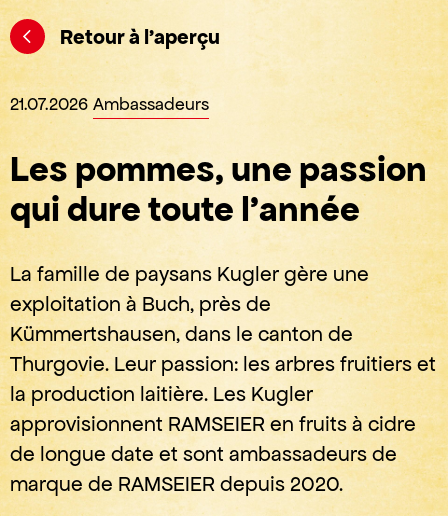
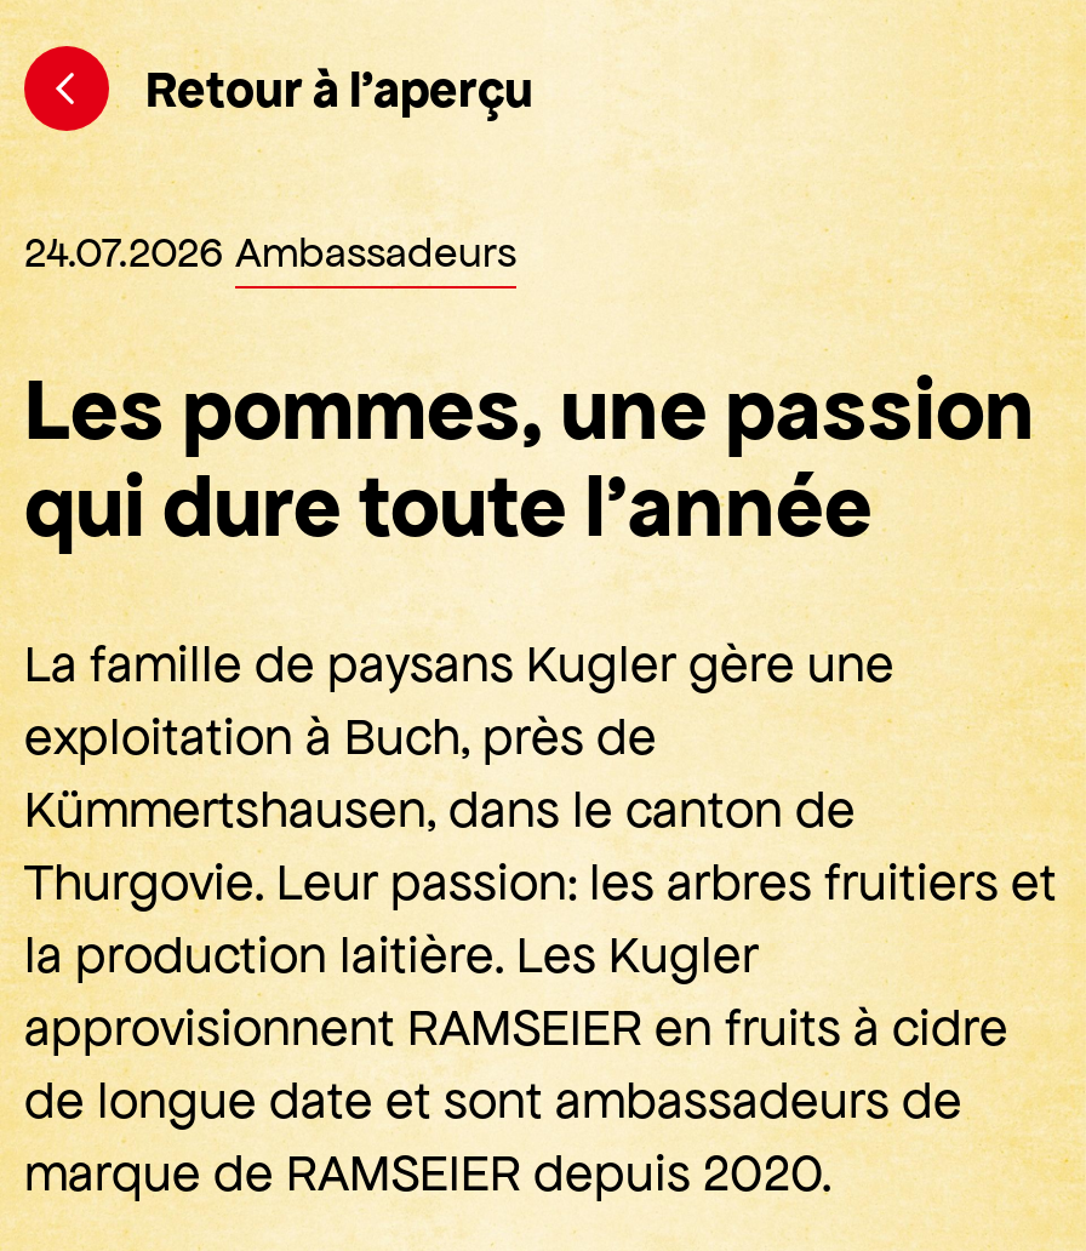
[10,94,209,114] 21.07.2026 Ambassadeurs -> [24,228,516,277] 24.07.2026 Ambassadeurs

